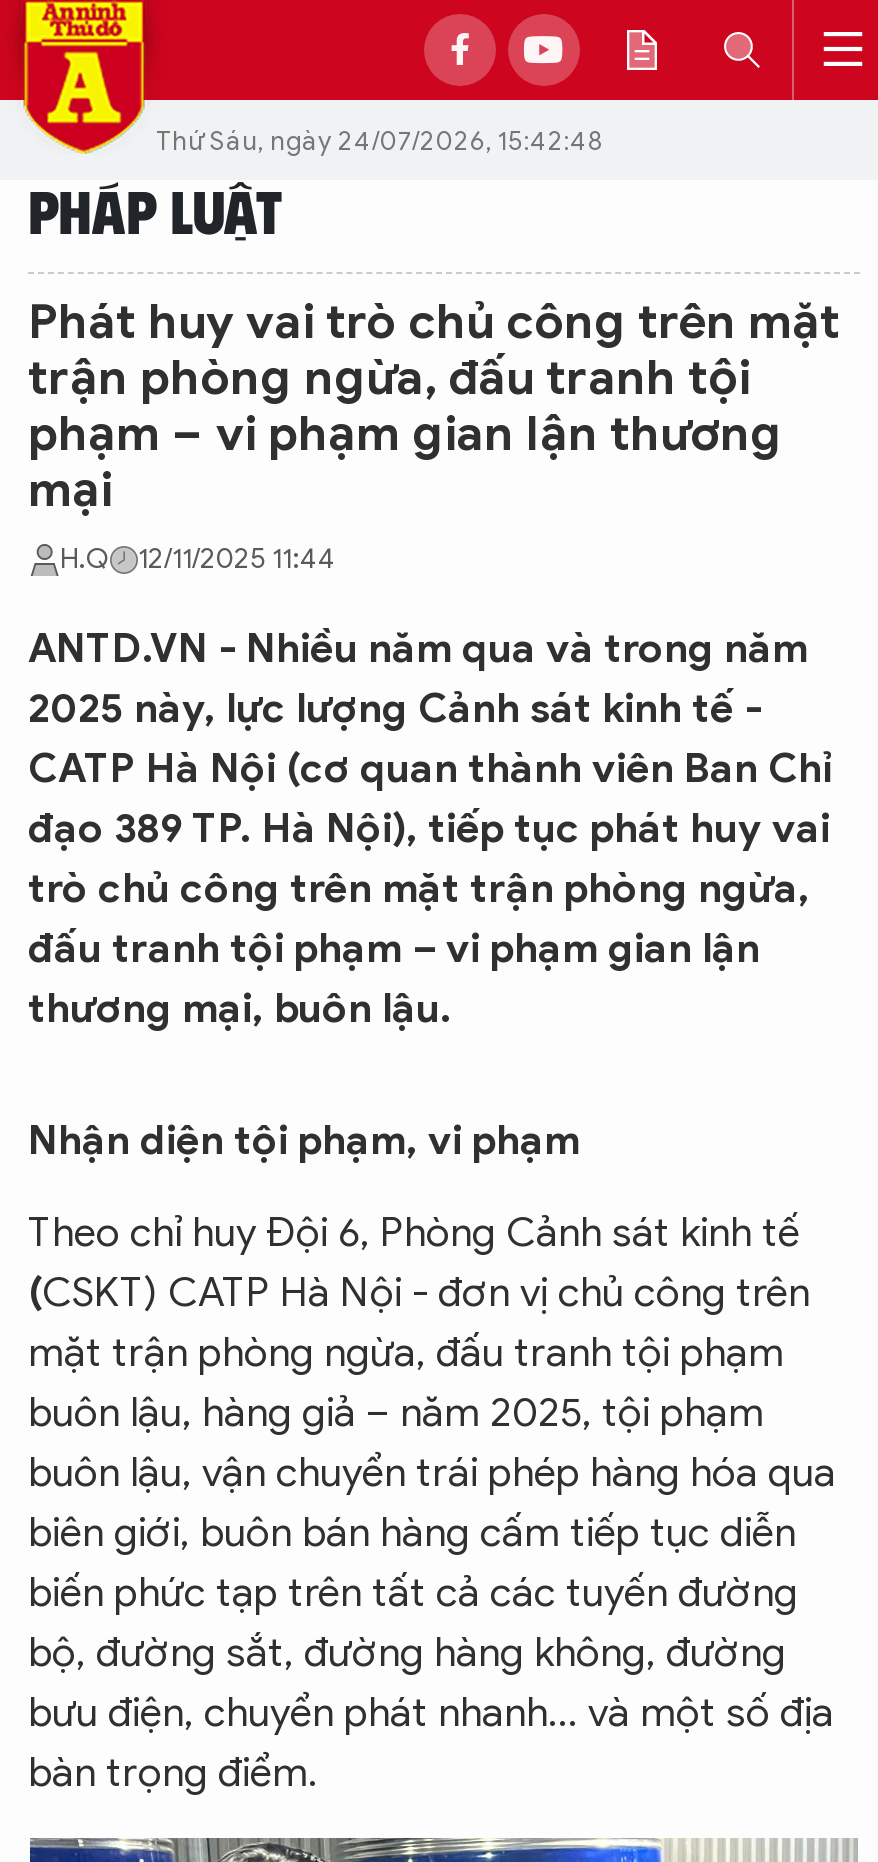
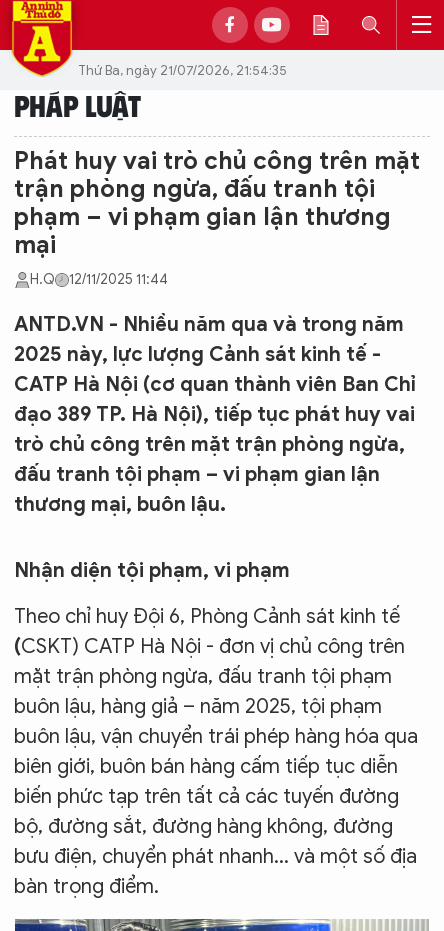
[156,123,604,157] Thứ Sáu, ngày 24/07/2026, 15:42:48 -> [78,61,287,78] Thứ Ba, ngày 21/07/2026, 21:54:35

